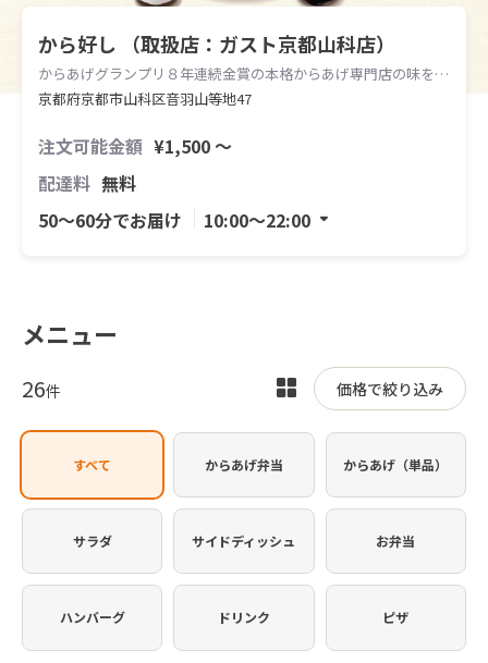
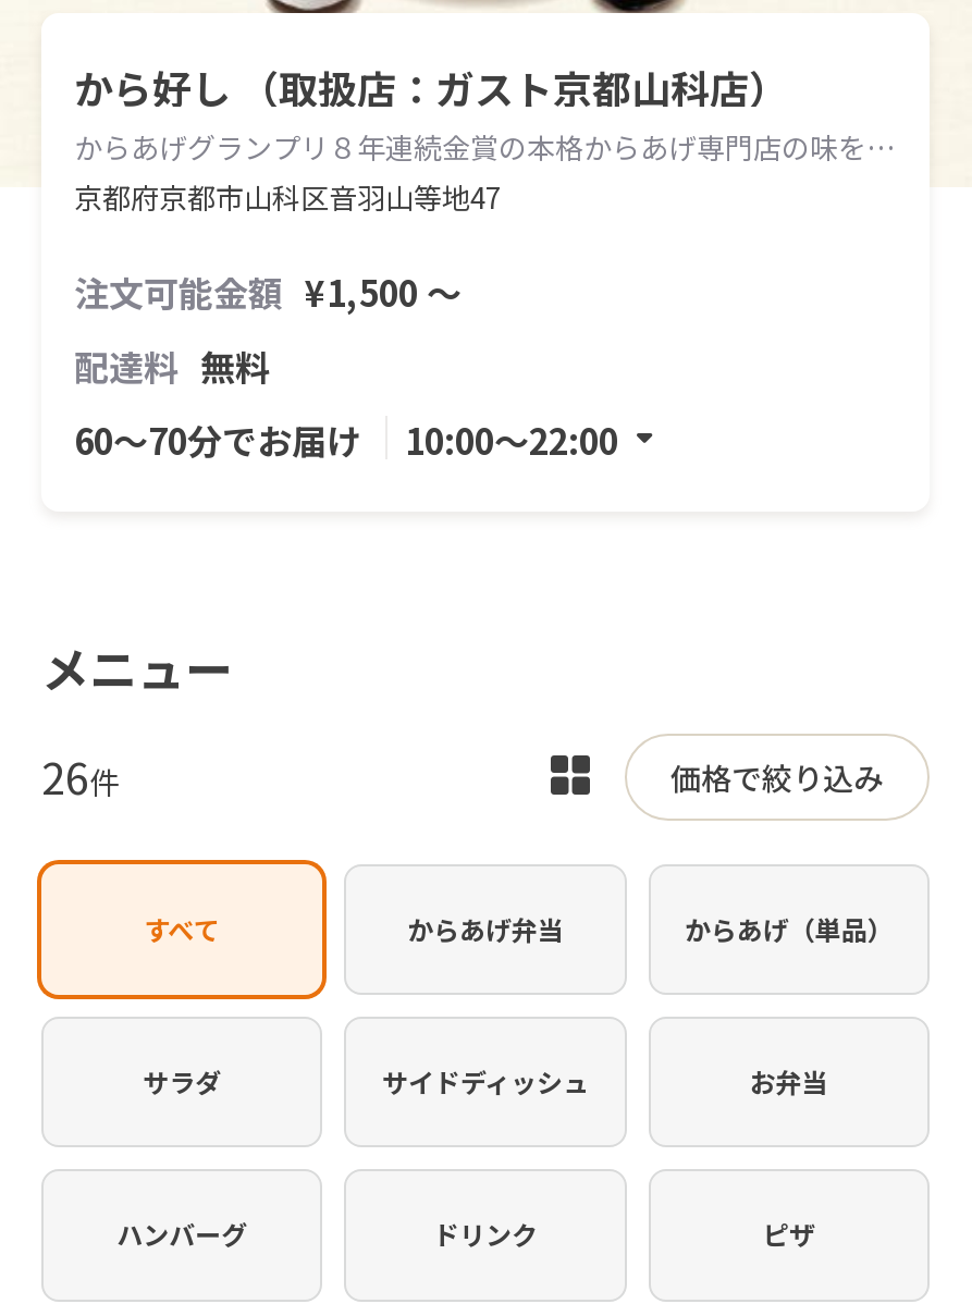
[38,207,310,233] 50〜60分でお届け 10:00〜22:00 -> [74,414,618,466] 60〜70分でお届け 10:00〜22:00

